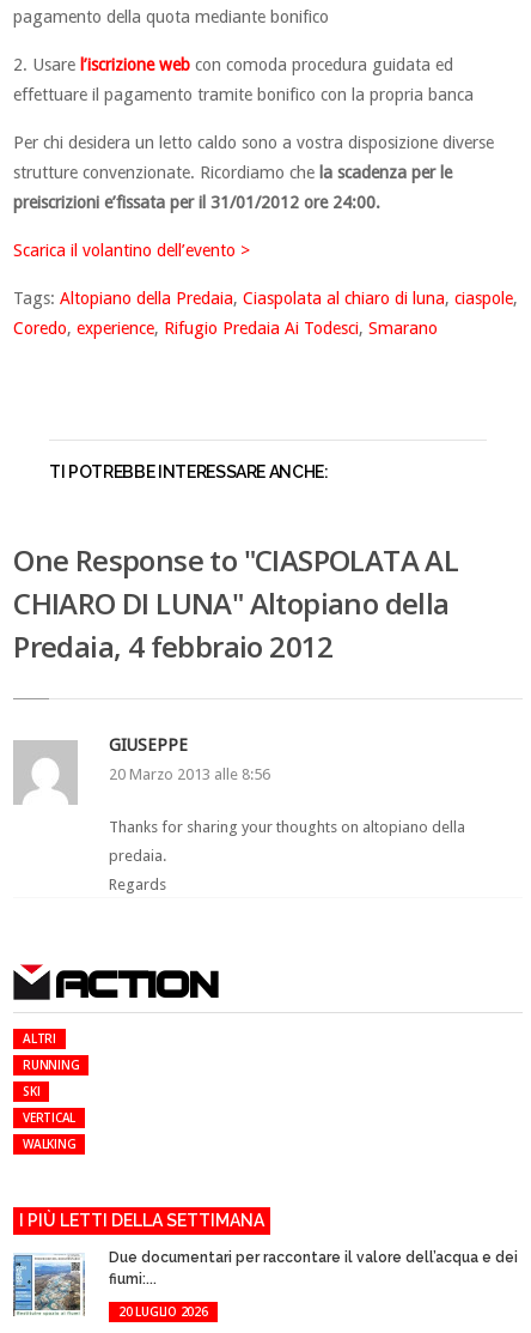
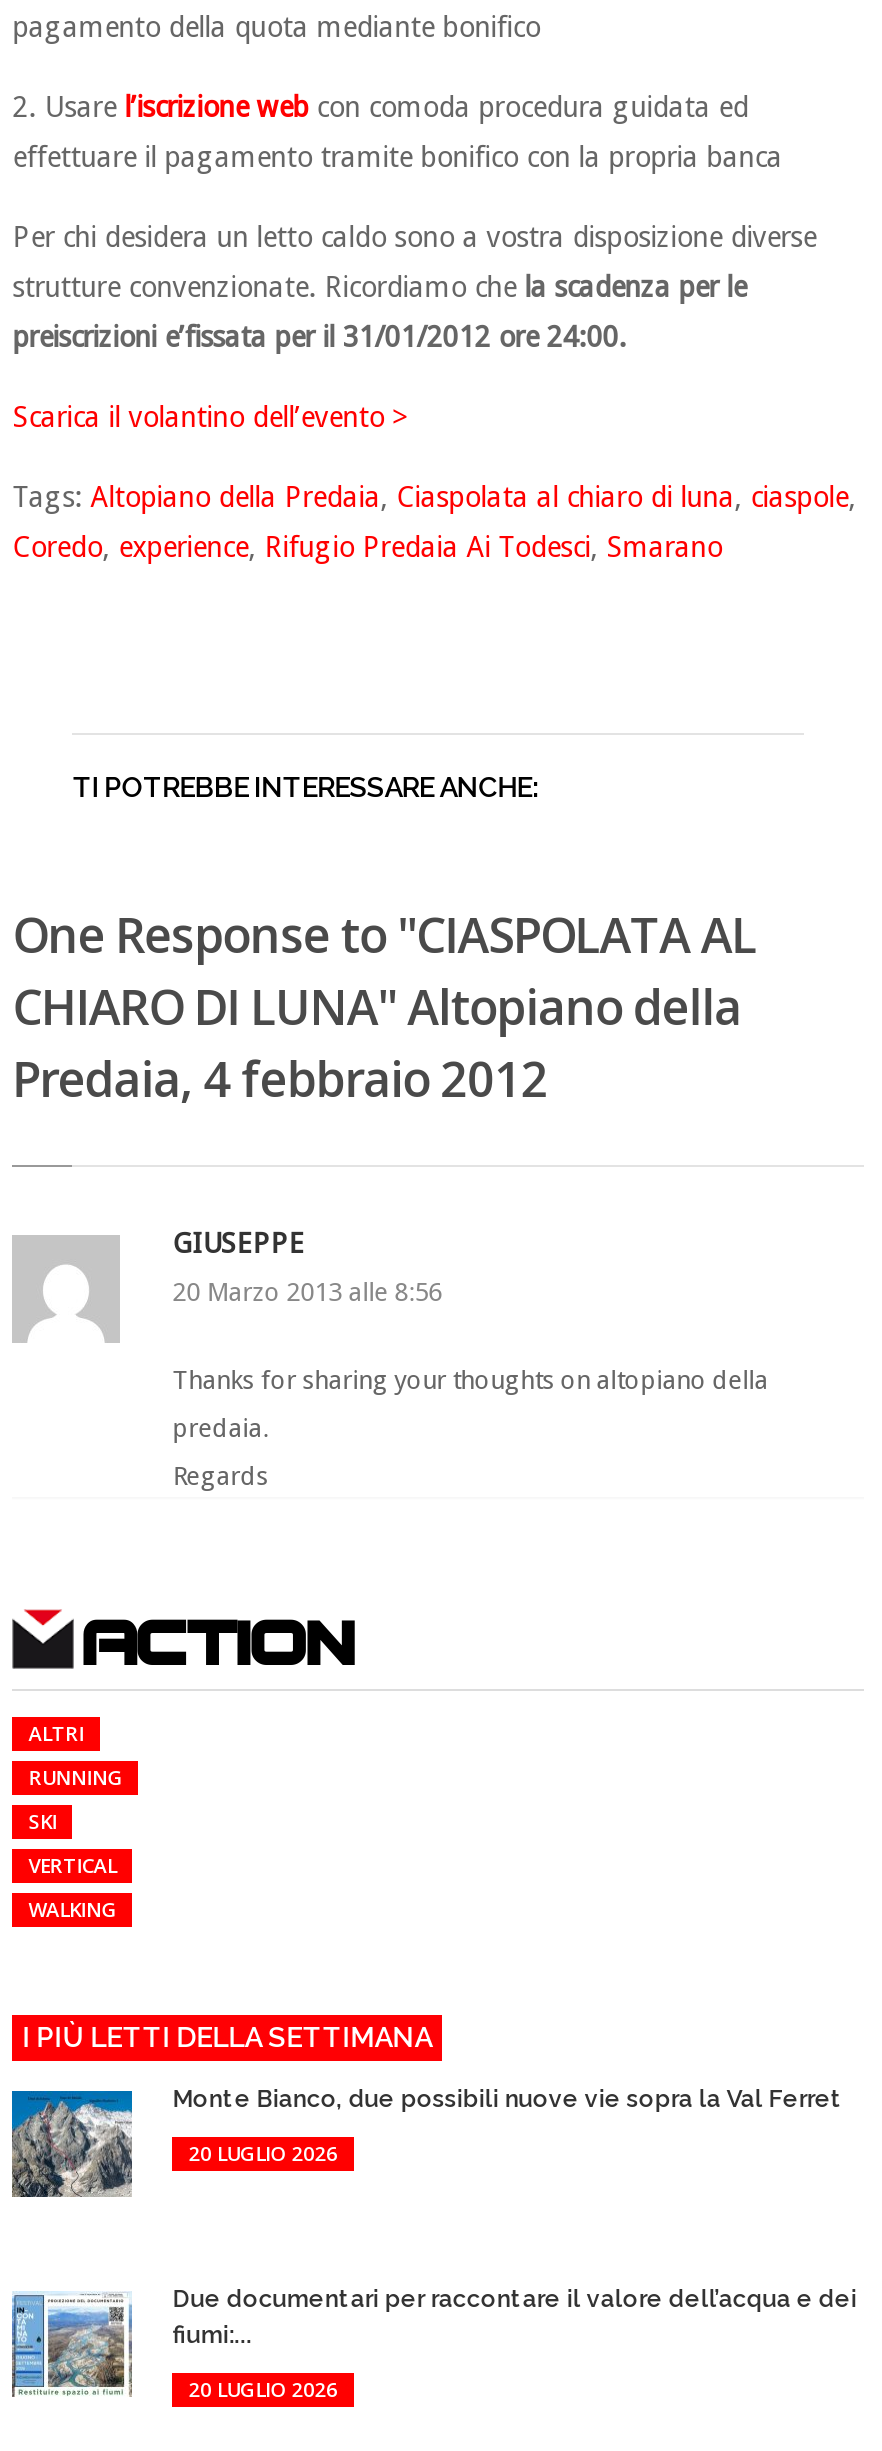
none -> [10,2085,842,2199] [image] | Monte Bianco, due possibili nuove vie sopra la Val Ferret | 20 LUGLIO 2026

